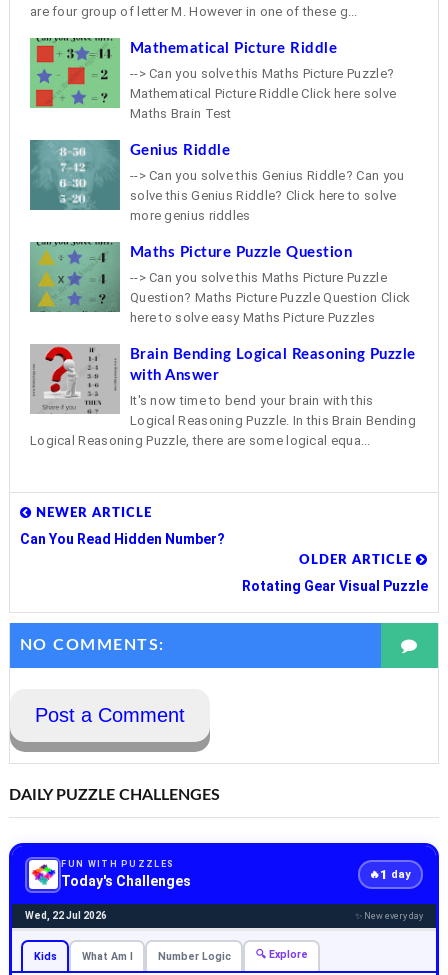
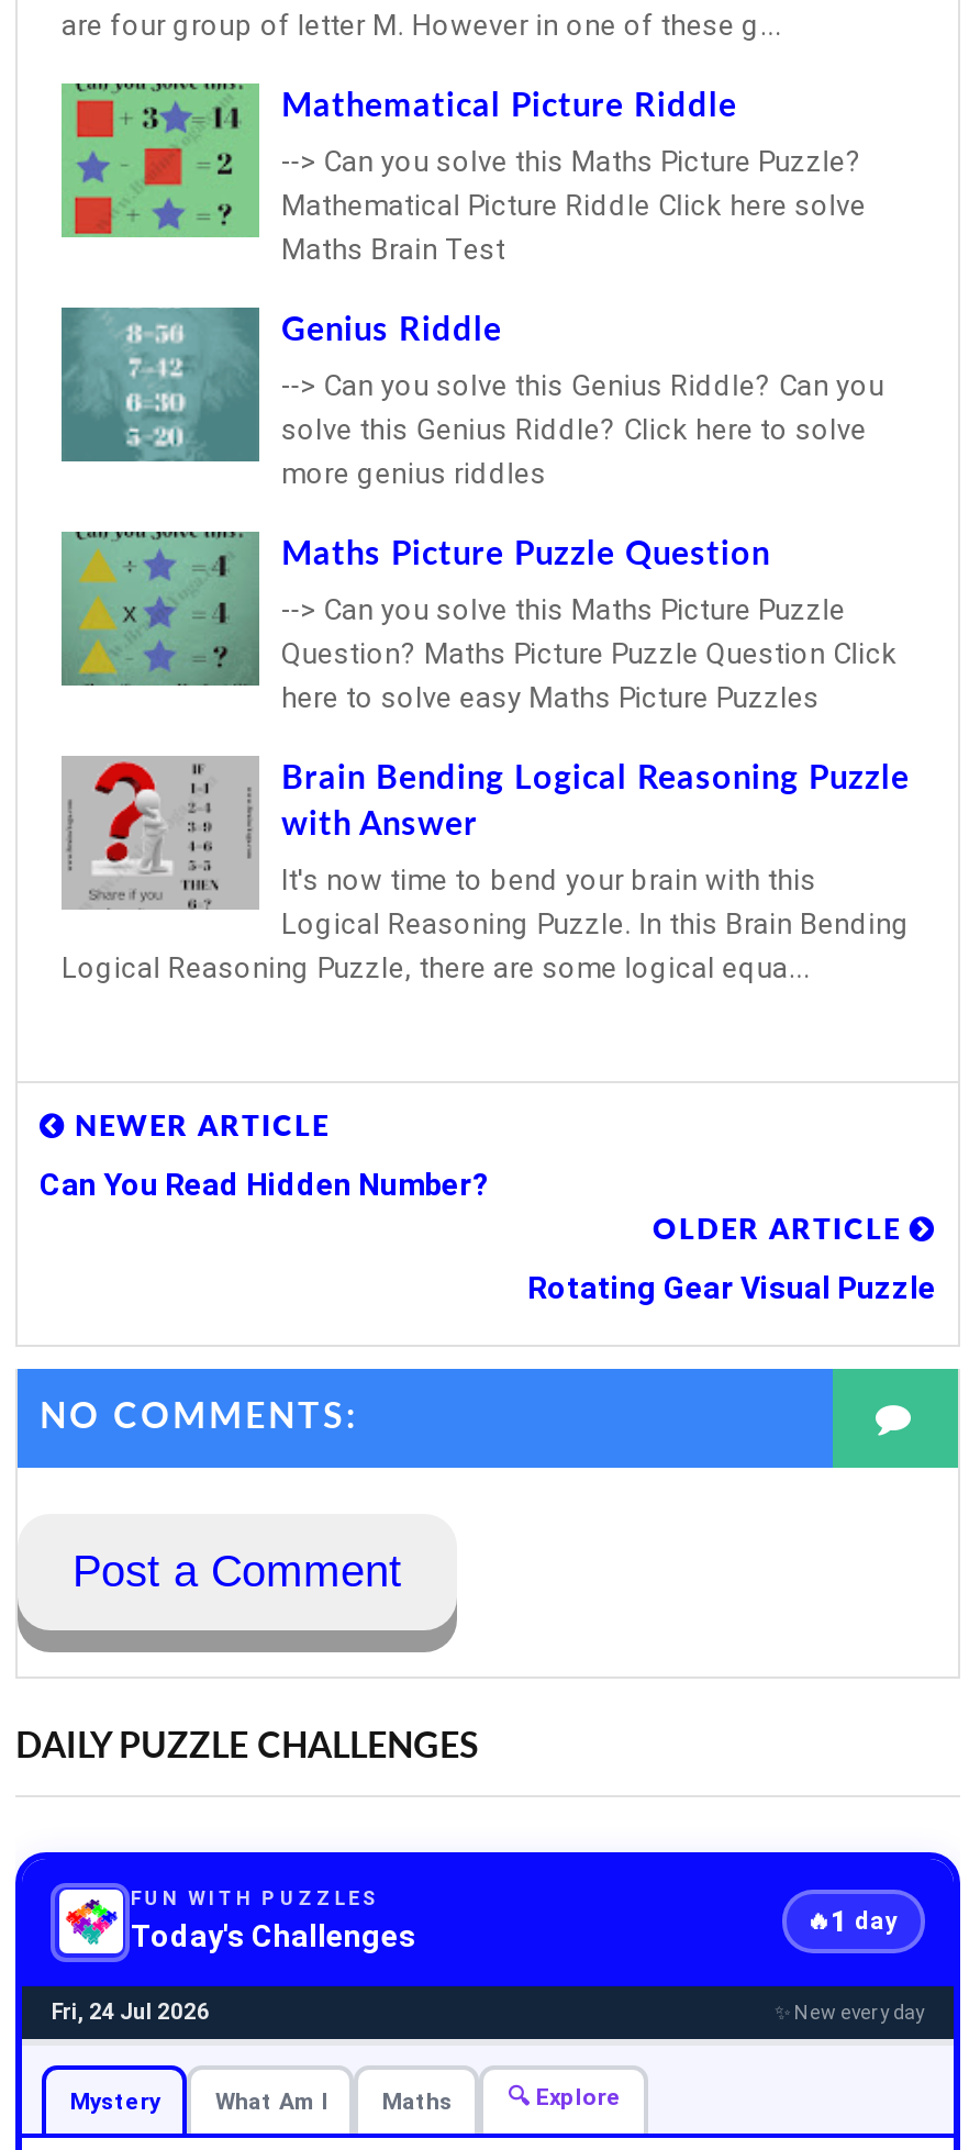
[25,909,107,920] Wed, 22 Jul 2026 -> [52,1998,210,2023] Fri, 24 Jul 2026
[34,949,57,962] Kids -> [70,2086,160,2115] Mystery
[158,949,231,962] Number Logic -> [382,2086,453,2115] Maths

